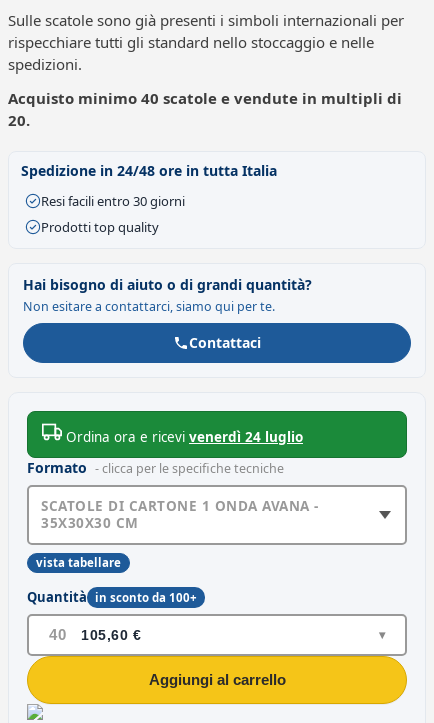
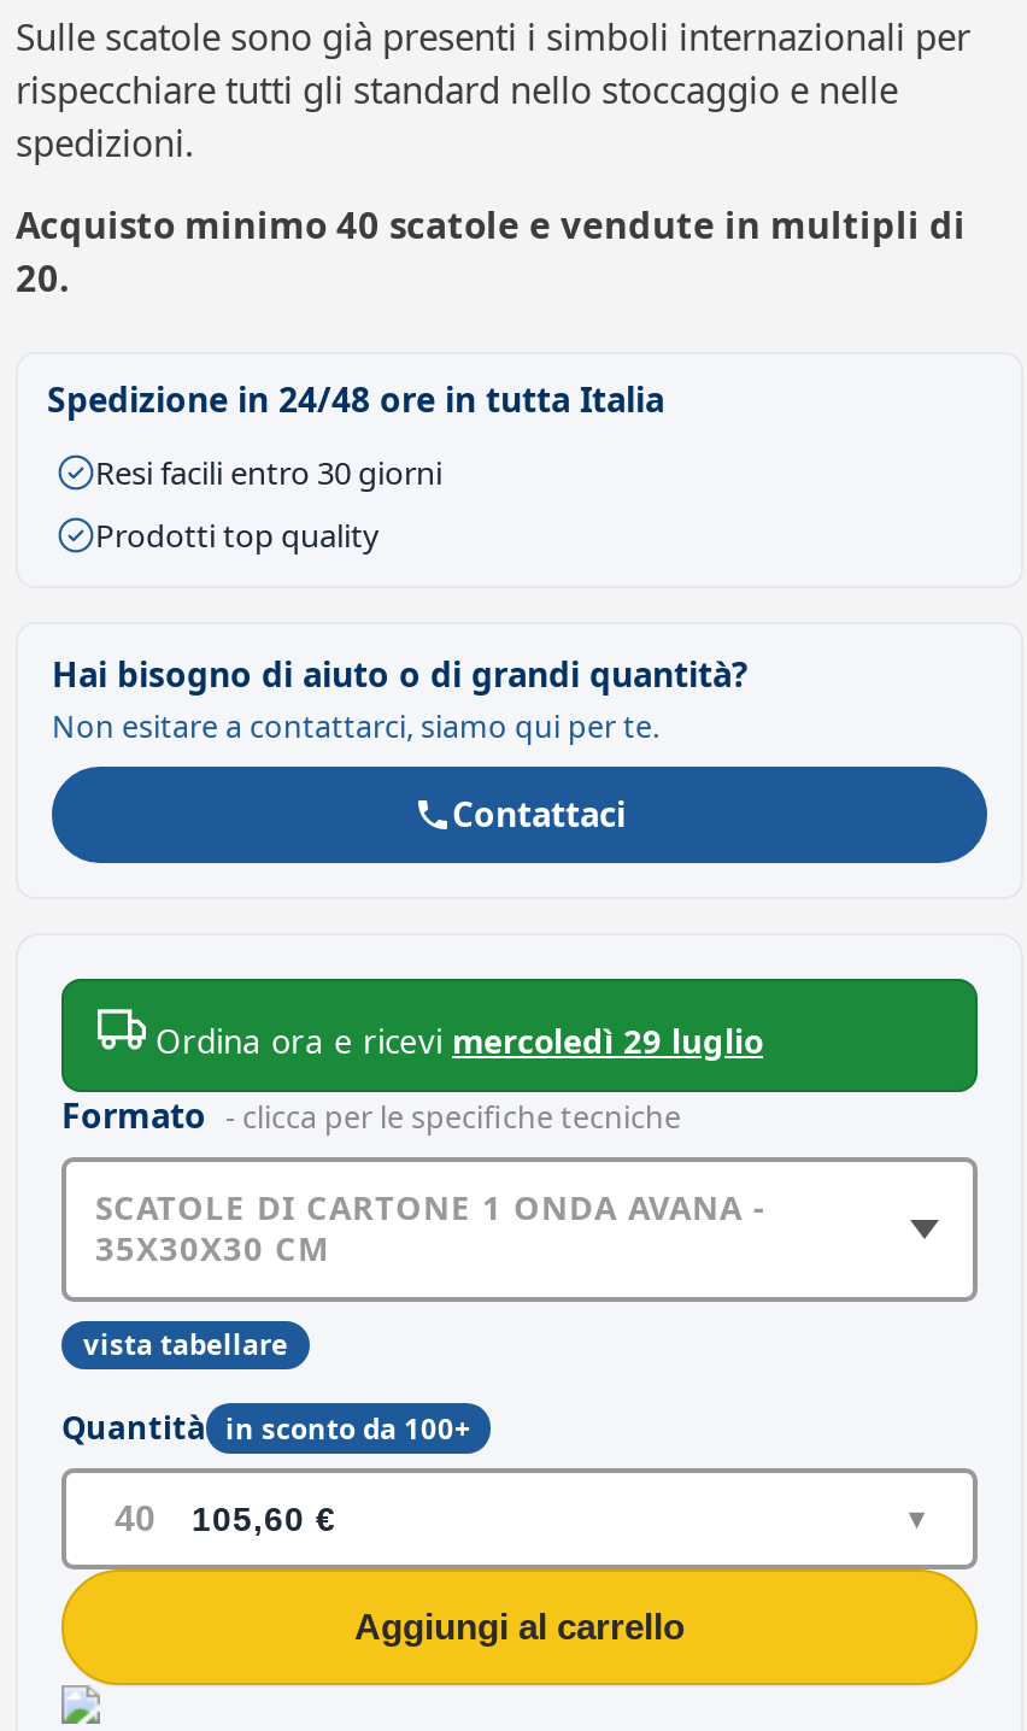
[66,428,303,446] Ordina ora e ricevi venerdì 24 luglio -> [155,1019,763,1063] Ordina ora e ricevi mercoledì 29 luglio

